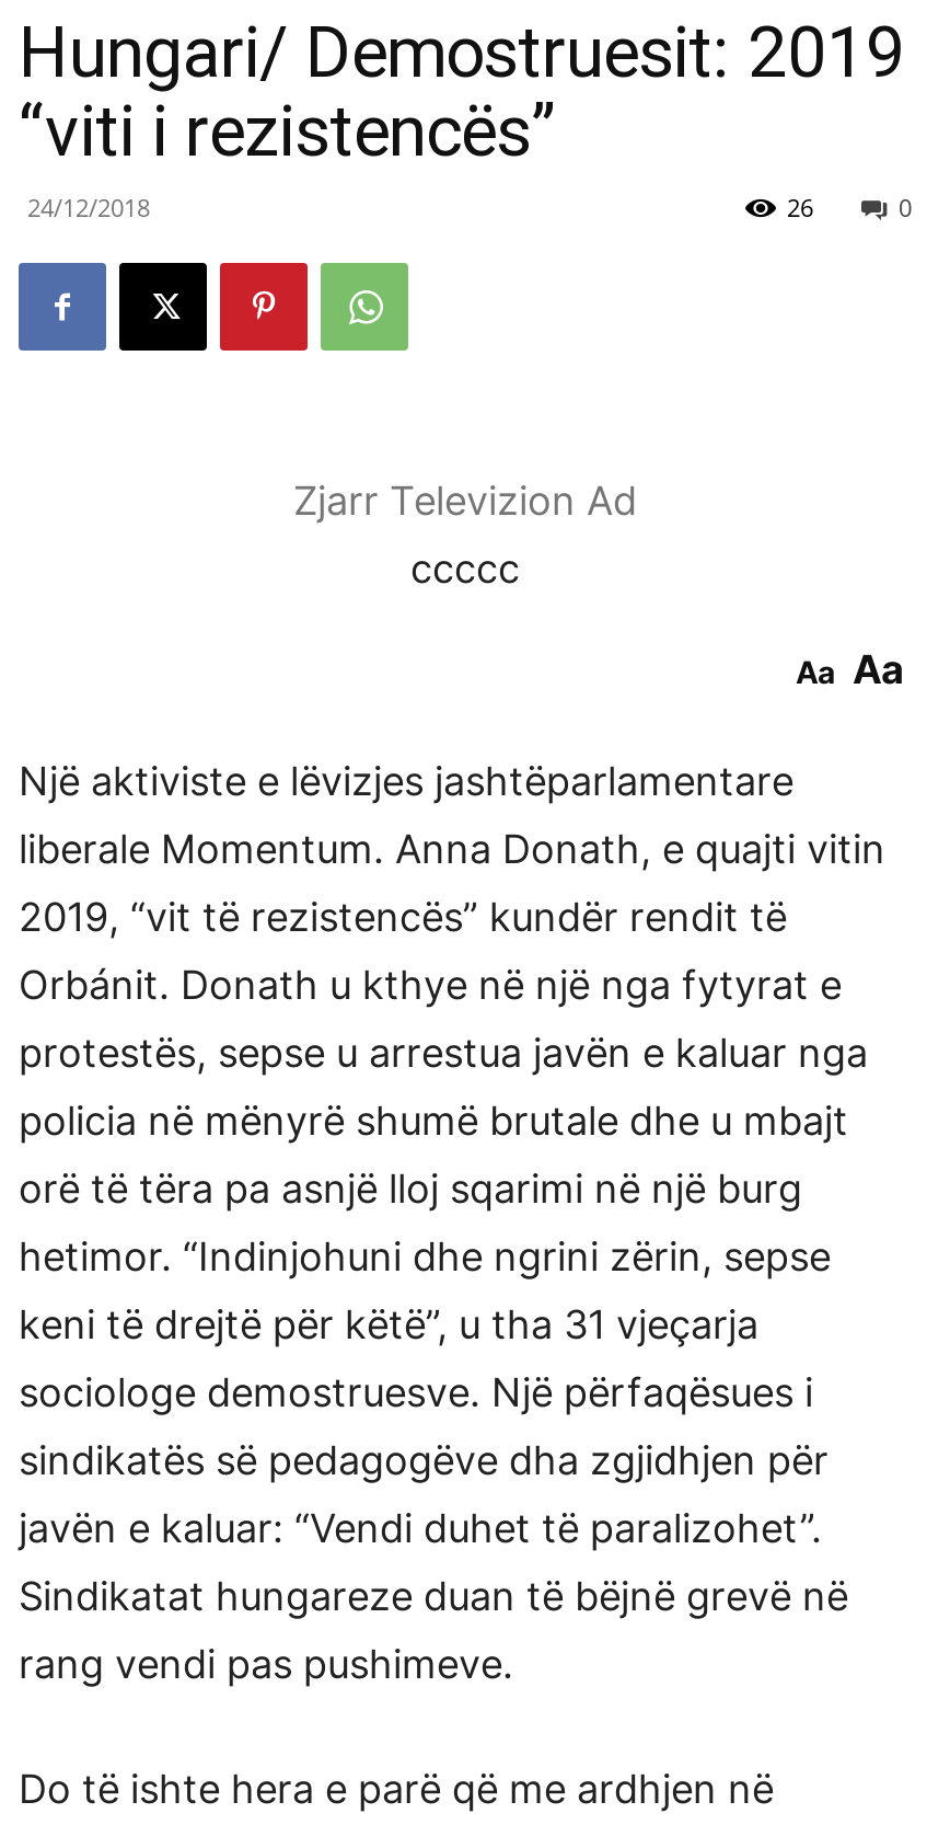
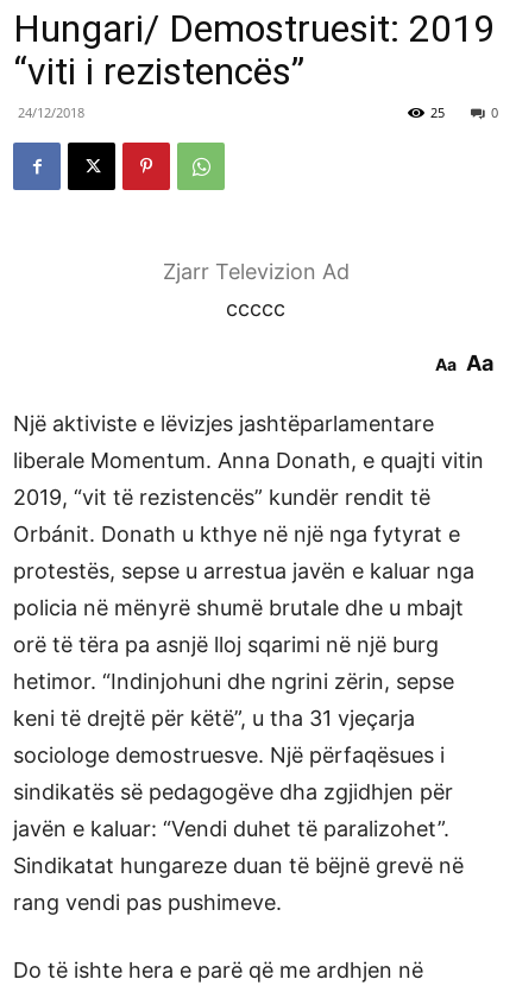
[787,191,813,223] 26 -> [430,103,445,121] 25

